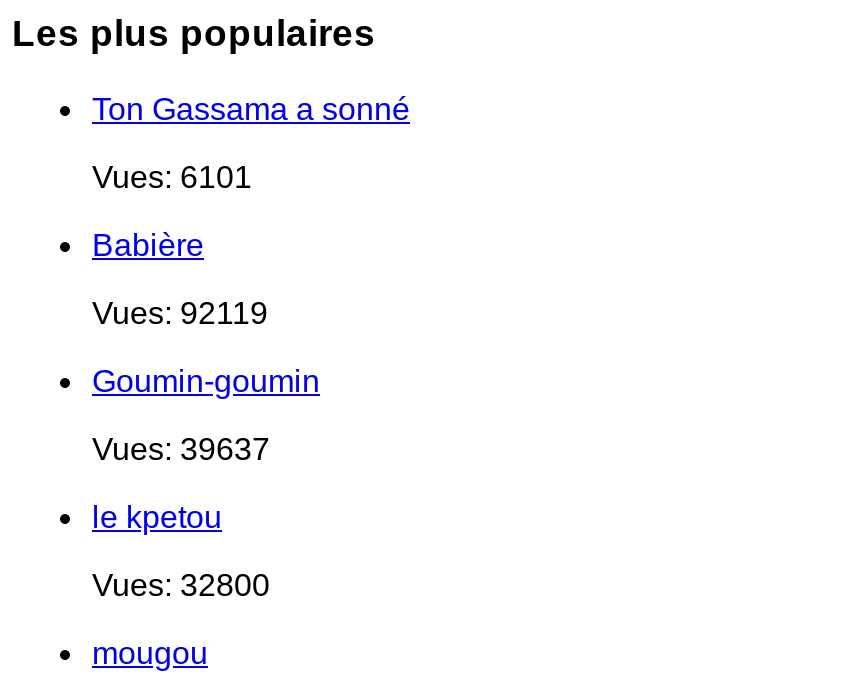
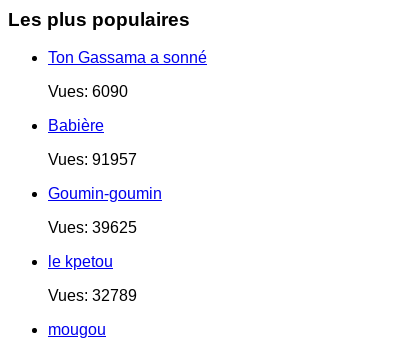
[92,161,252,195] Vues: 6101 -> [48,83,128,100] Vues: 6090
[92,297,268,331] Vues: 92119 -> [48,151,137,168] Vues: 91957
[92,433,270,467] Vues: 39637 -> [48,219,137,236] Vues: 39625
[92,569,270,603] Vues: 32800 -> [48,287,137,304] Vues: 32789

